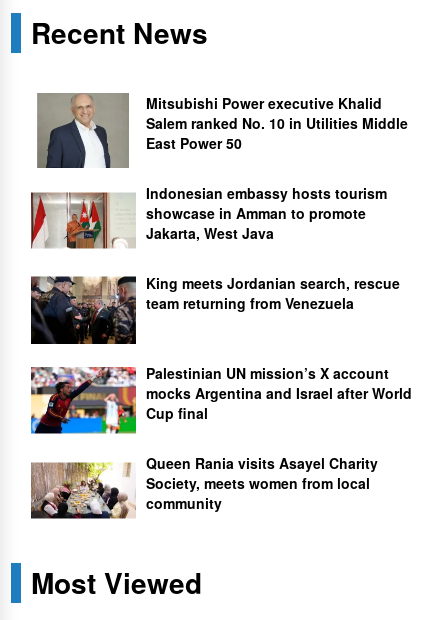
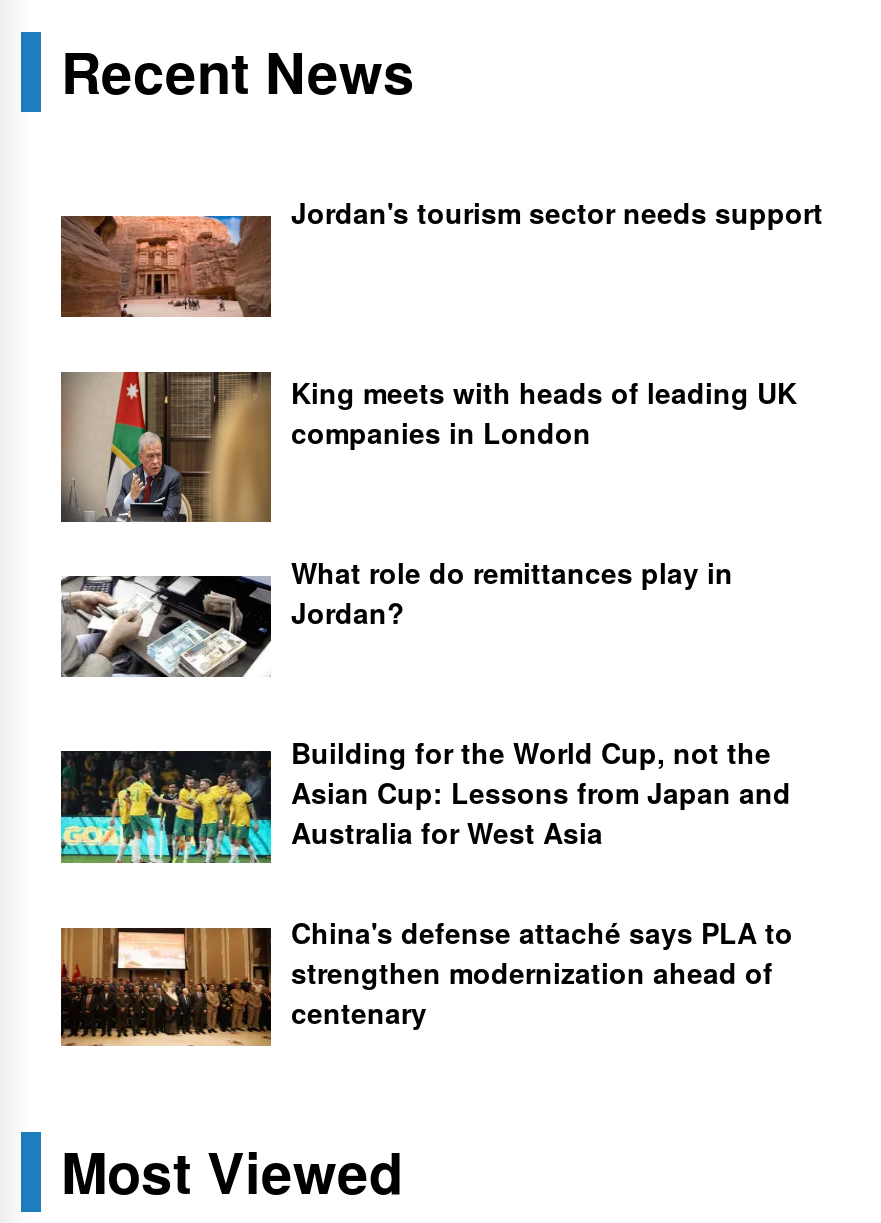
[31,92,408,169] [image] | Mitsubishi Power executive Khalid | Salem ranked No. 10 in Utilities Middle | East Power 50 -> [59,191,823,342] [image] | Jordan's tourism sector needs support
[31,182,387,258] [image] | Indonesian embassy hosts tourism | showcase in Amman to promote | Jakarta, West Java -> [59,370,797,524] [image] | King meets with heads of leading UK | companies in London
[30,272,400,345] [image] | King meets Jordanian search, rescue | team returning from Venezuela -> [61,551,733,694] [image] | What role do remittances play in | Jordan?
[30,362,412,435] [image] | Palestinian UN mission’s X account | mocks Argentina and Israel after World | Cup final -> [59,731,791,874] [image] | Building for the World Cup, not the | Asian Cup: Lessons from Japan and | Australia for West Asia
[30,452,378,520] [image] | Queen Rania visits Asayel Charity | Society, meets women from local | community -> [59,911,793,1048] [image] | China's defense attaché says PLA to | strengthen modernization ahead of | centenary

